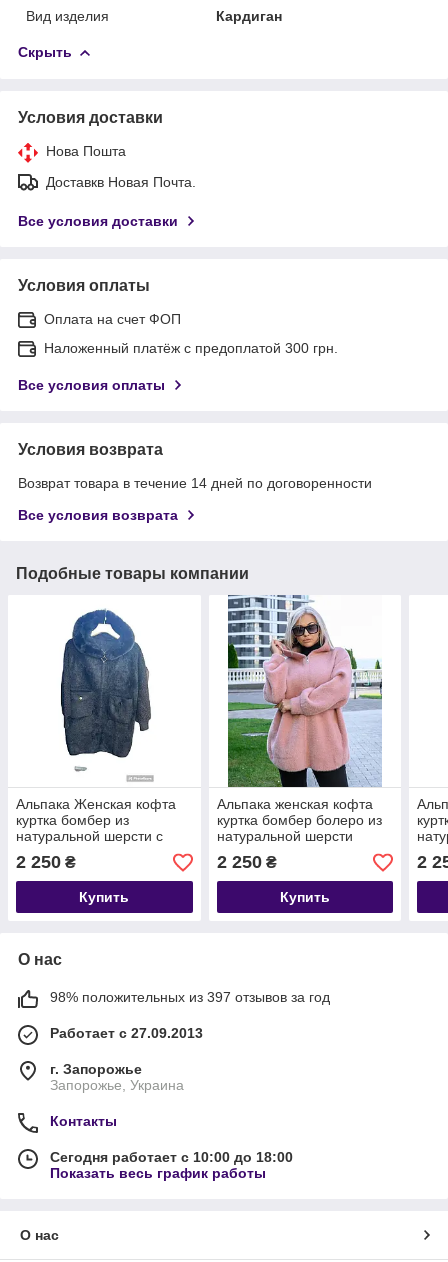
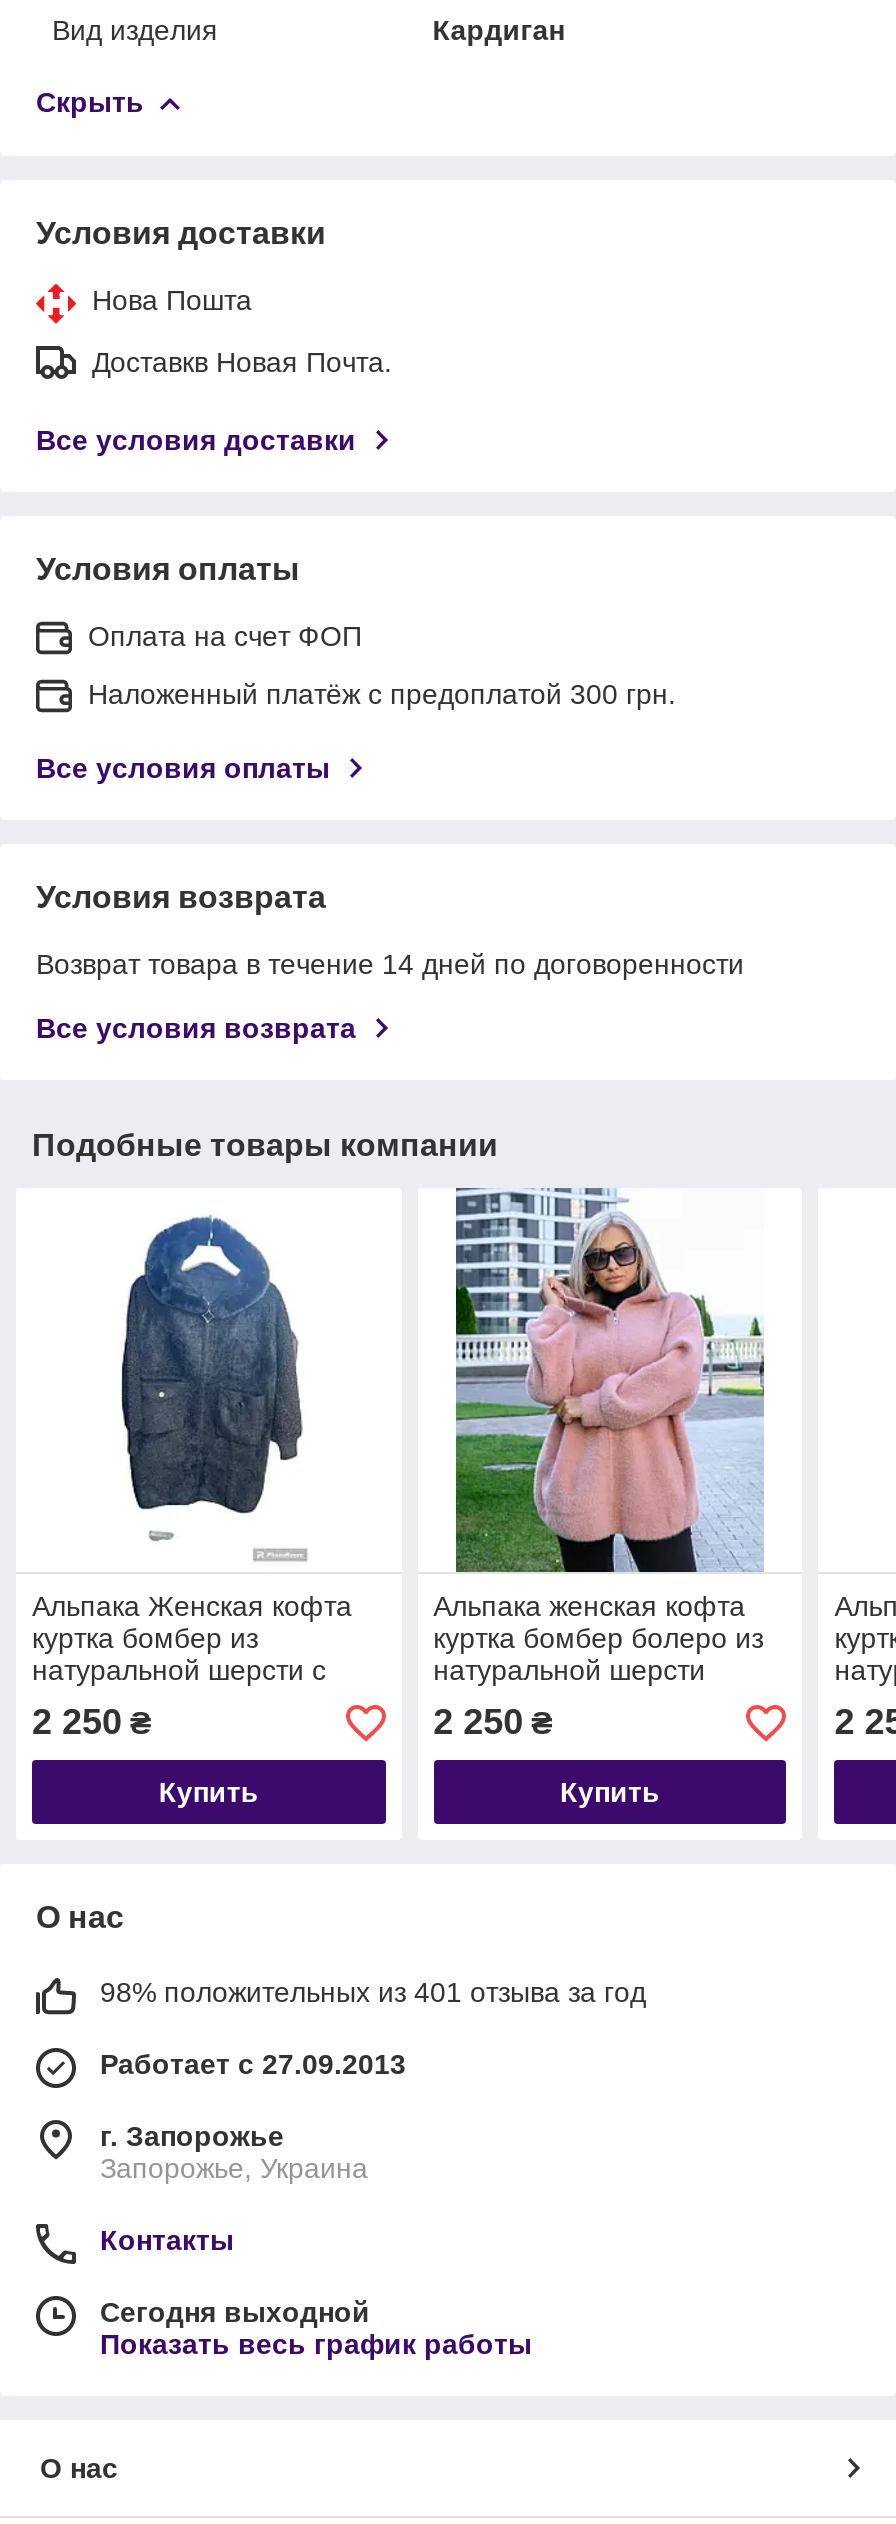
[50,989,330,1005] 98% положительных из 397 отзывов за год -> [100,1977,646,2009] 98% положительных из 401 отзыва за год
[50,1149,293,1165] Сегодня работает с 10:00 до 18:00 -> [100,2297,370,2329] Сегодня выходной

